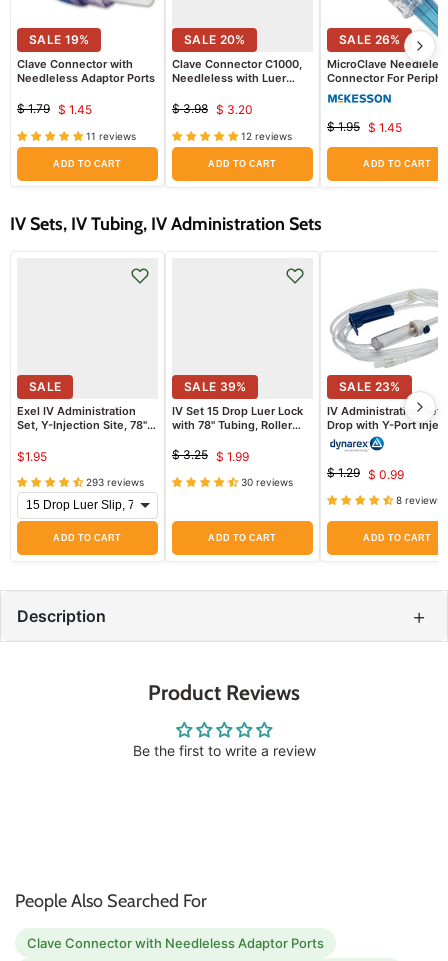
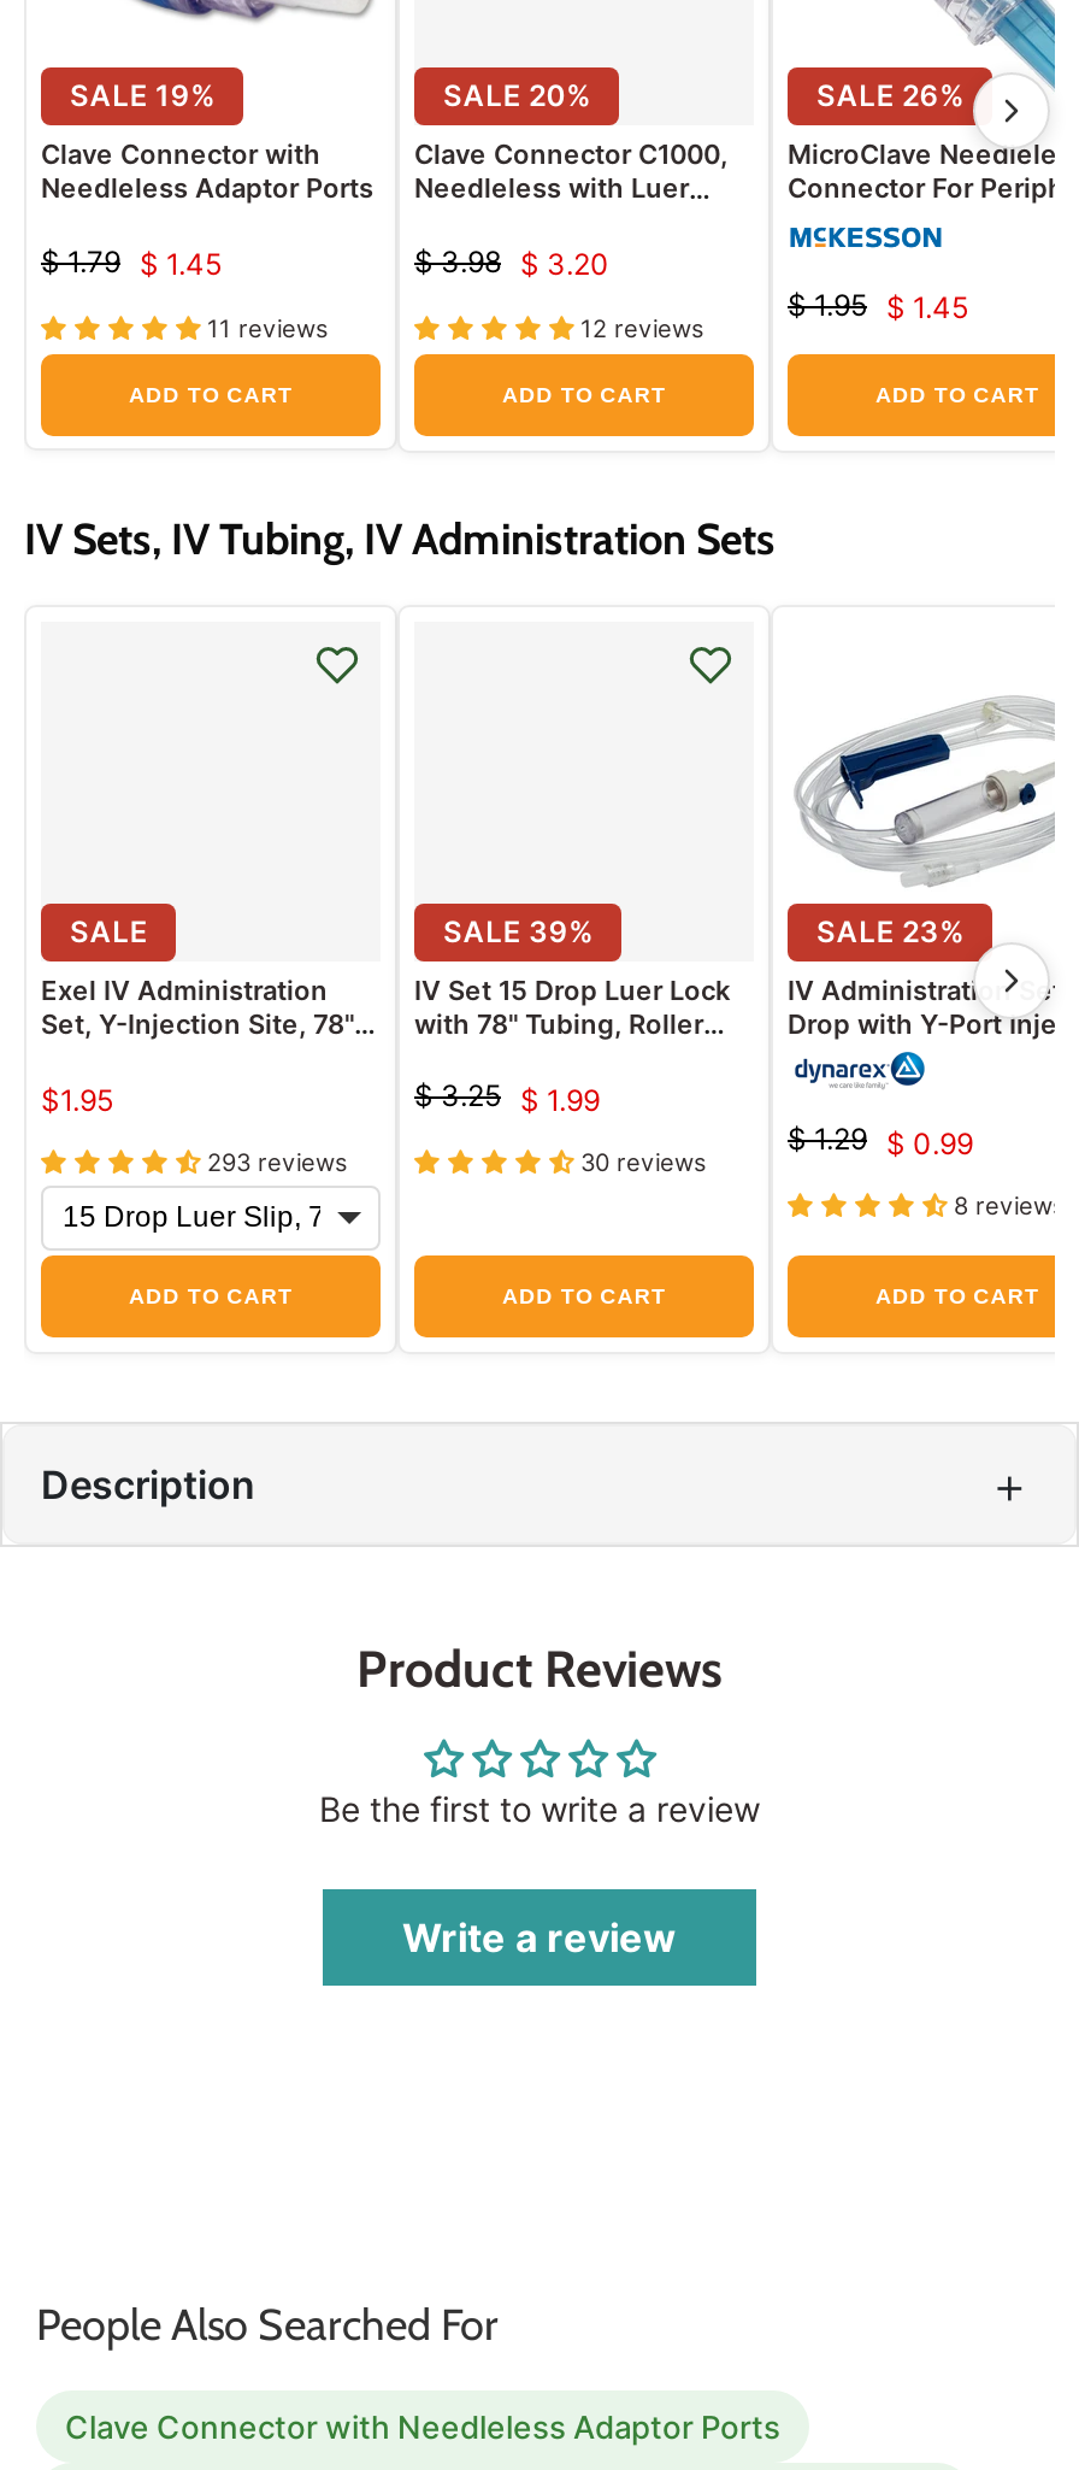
none -> [402,1914,677,1963] Write a review

